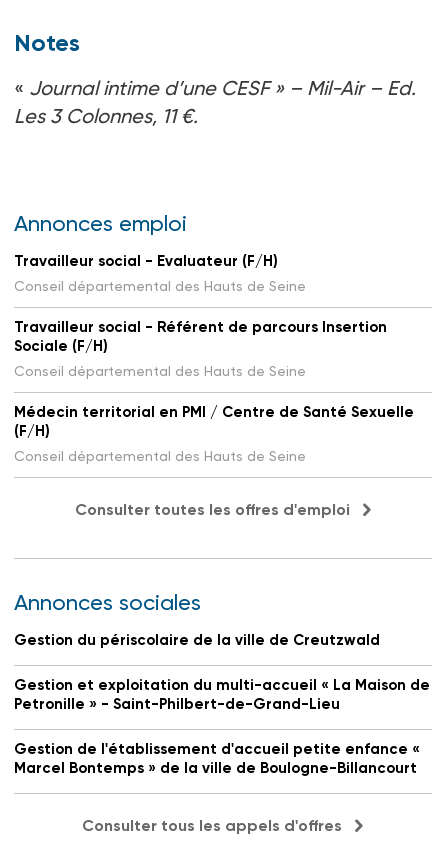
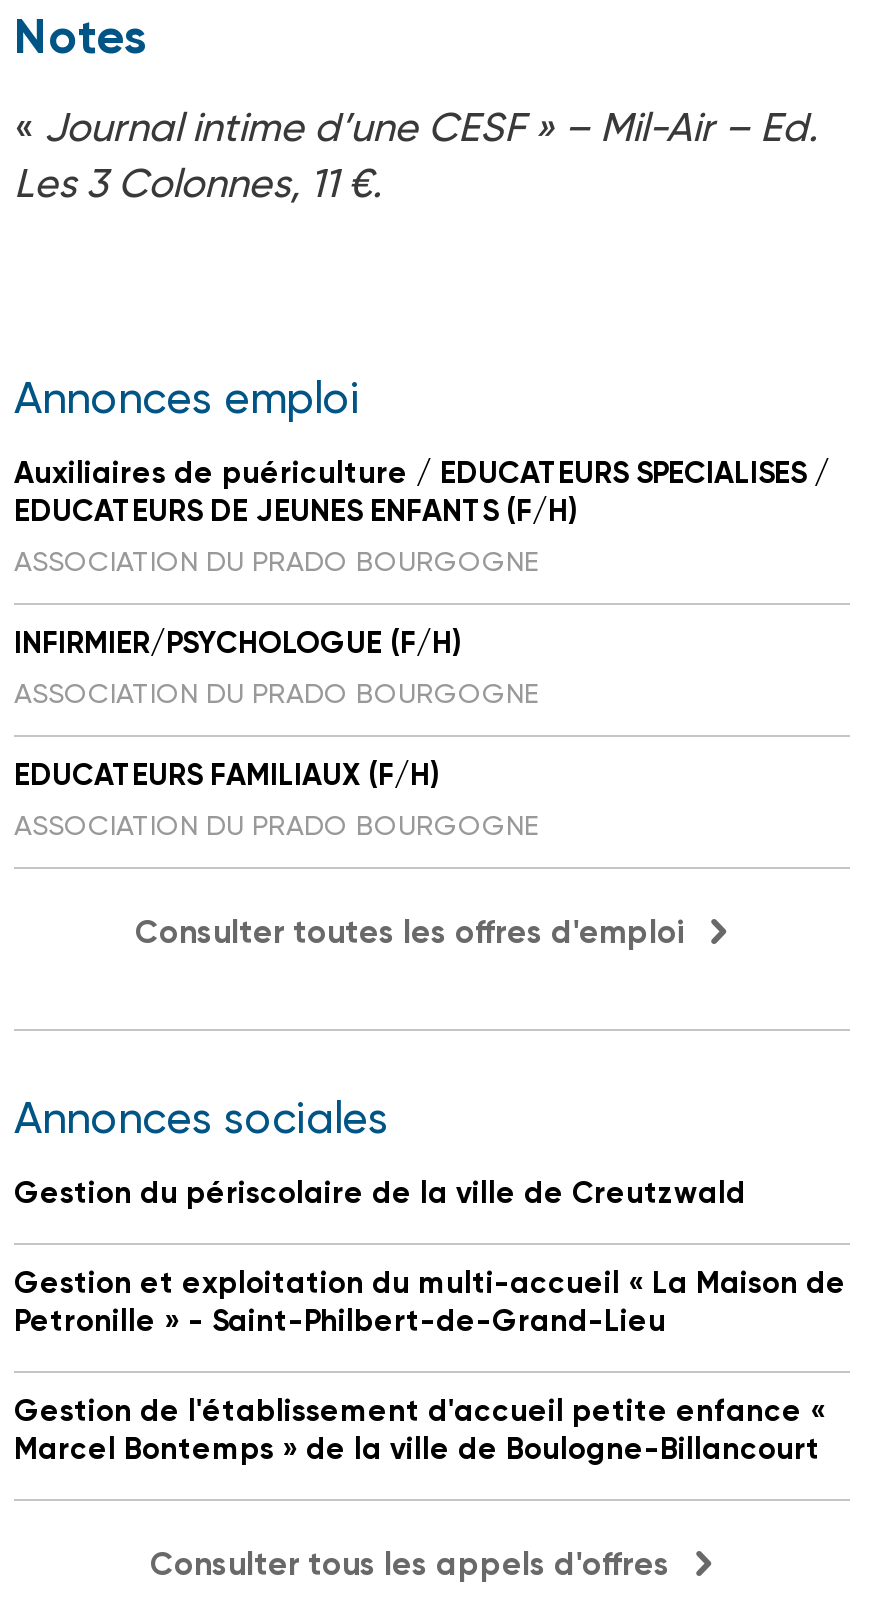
[14,252,306,294] Travailleur social - Evaluateur (F/H) | Conseil départemental des Hauts de Seine -> [14,456,830,578] Auxiliaires de puériculture / EDUCATEURS SPECIALISES / | EDUCATEURS DE JEUNES ENFANTS (F/H) | ASSOCIATION DU PRADO BOURGOGNE
[14,318,387,379] Travailleur social - Référent de parcours Insertion | Sociale (F/H) | Conseil départemental des Hauts de Seine -> [14,626,538,710] INFIRMIER/PSYCHOLOGUE (F/H) | ASSOCIATION DU PRADO BOURGOGNE
[14,403,414,464] Médecin territorial en PMI / Centre de Santé Sexuelle | (F/H) | Conseil départemental des Hauts de Seine -> [14,758,538,842] EDUCATEURS FAMILIAUX (F/H) | ASSOCIATION DU PRADO BOURGOGNE

